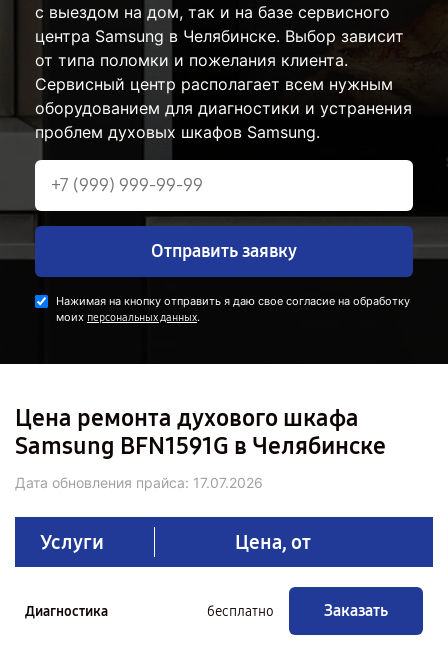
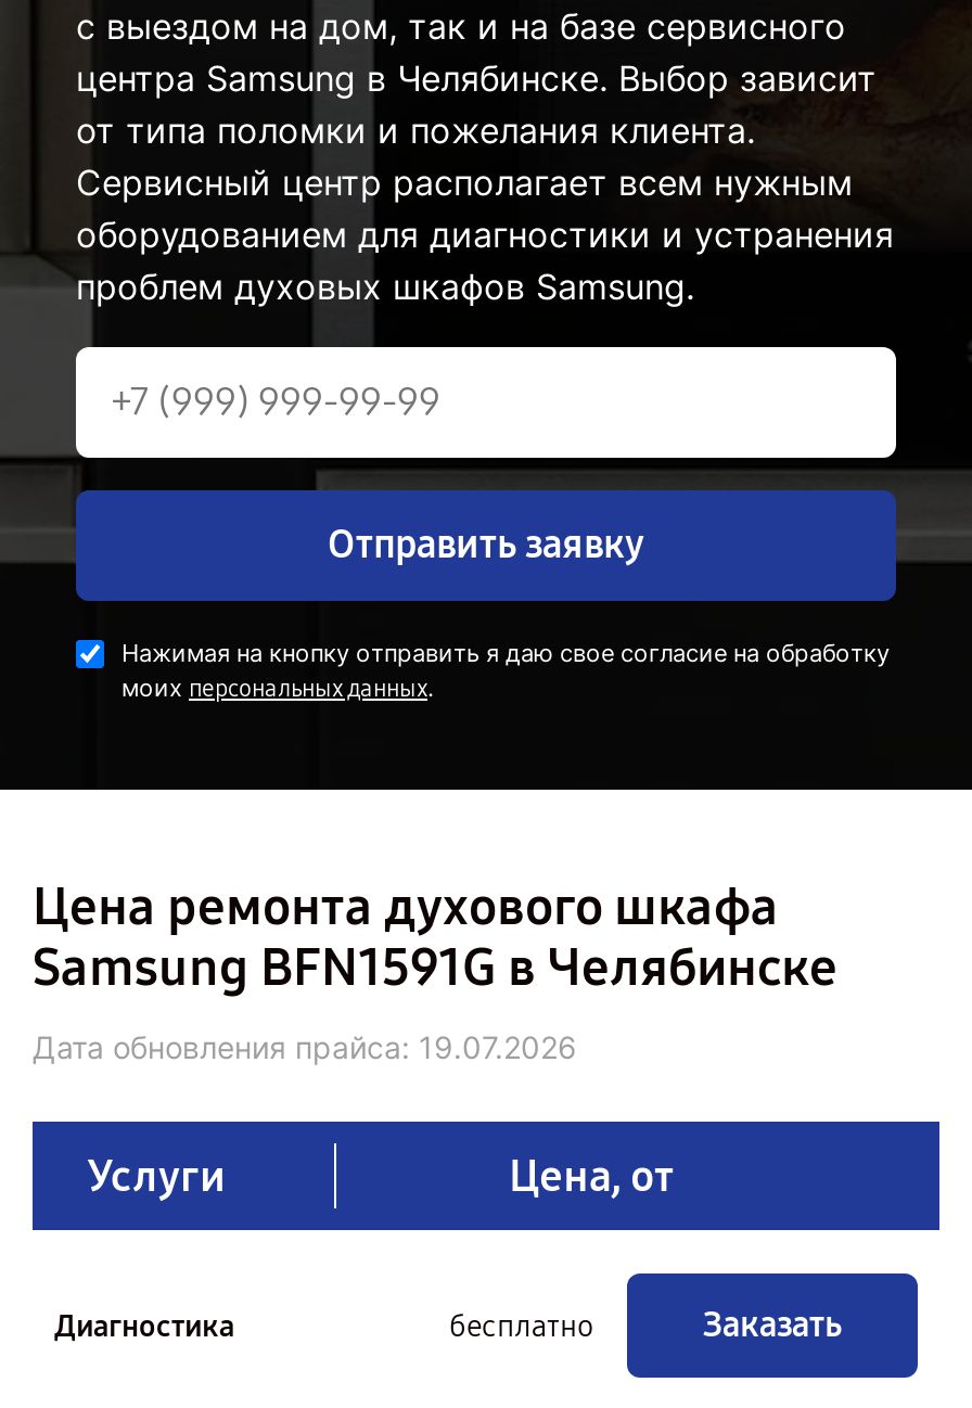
[15,474,263,491] Дата обновления прайса: 17.07.2026 -> [33,1028,577,1065] Дата обновления прайса: 19.07.2026

